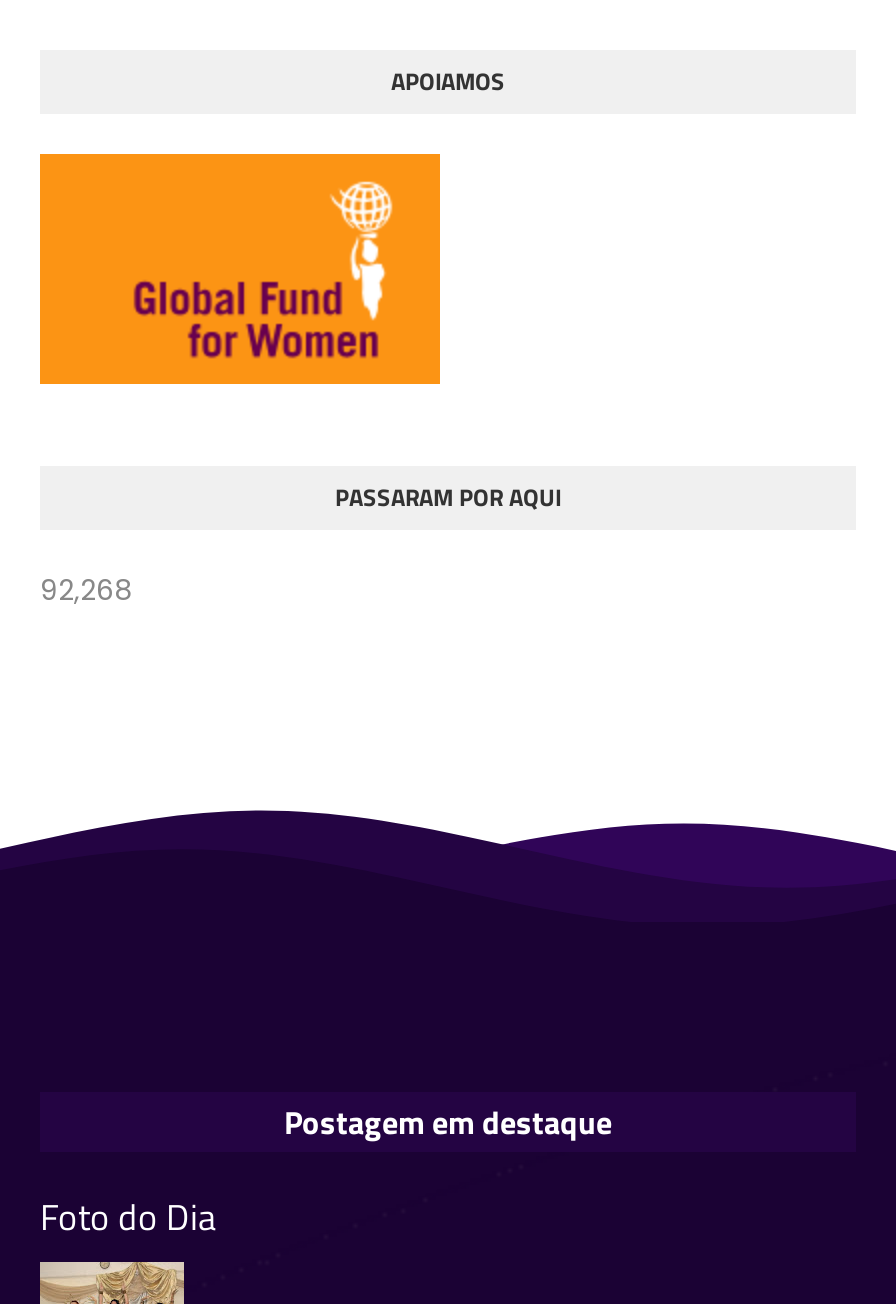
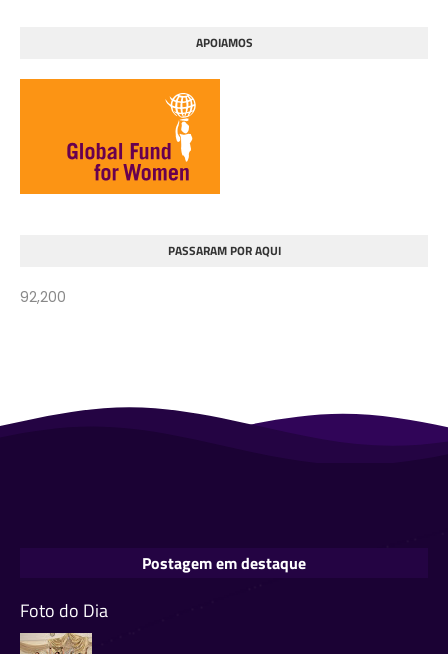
[40,570,132,610] 92,268 -> [20,287,66,307] 92,200

